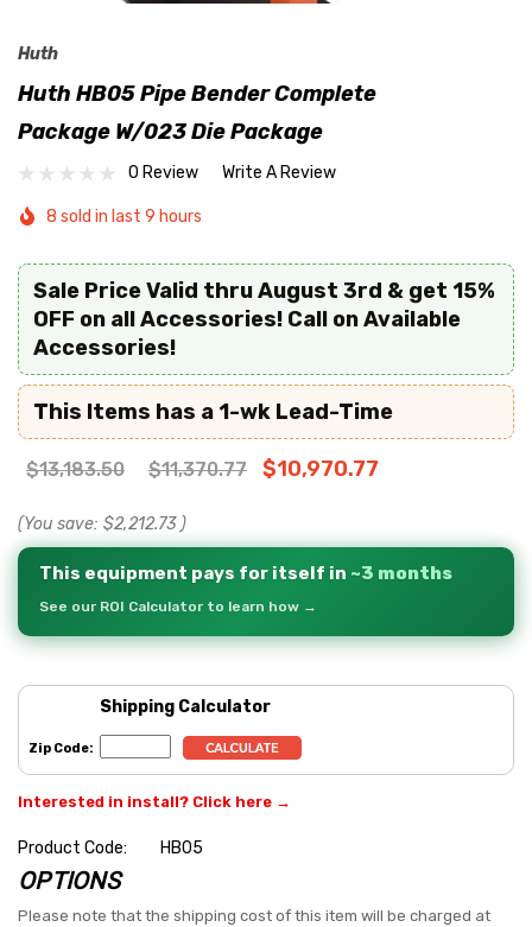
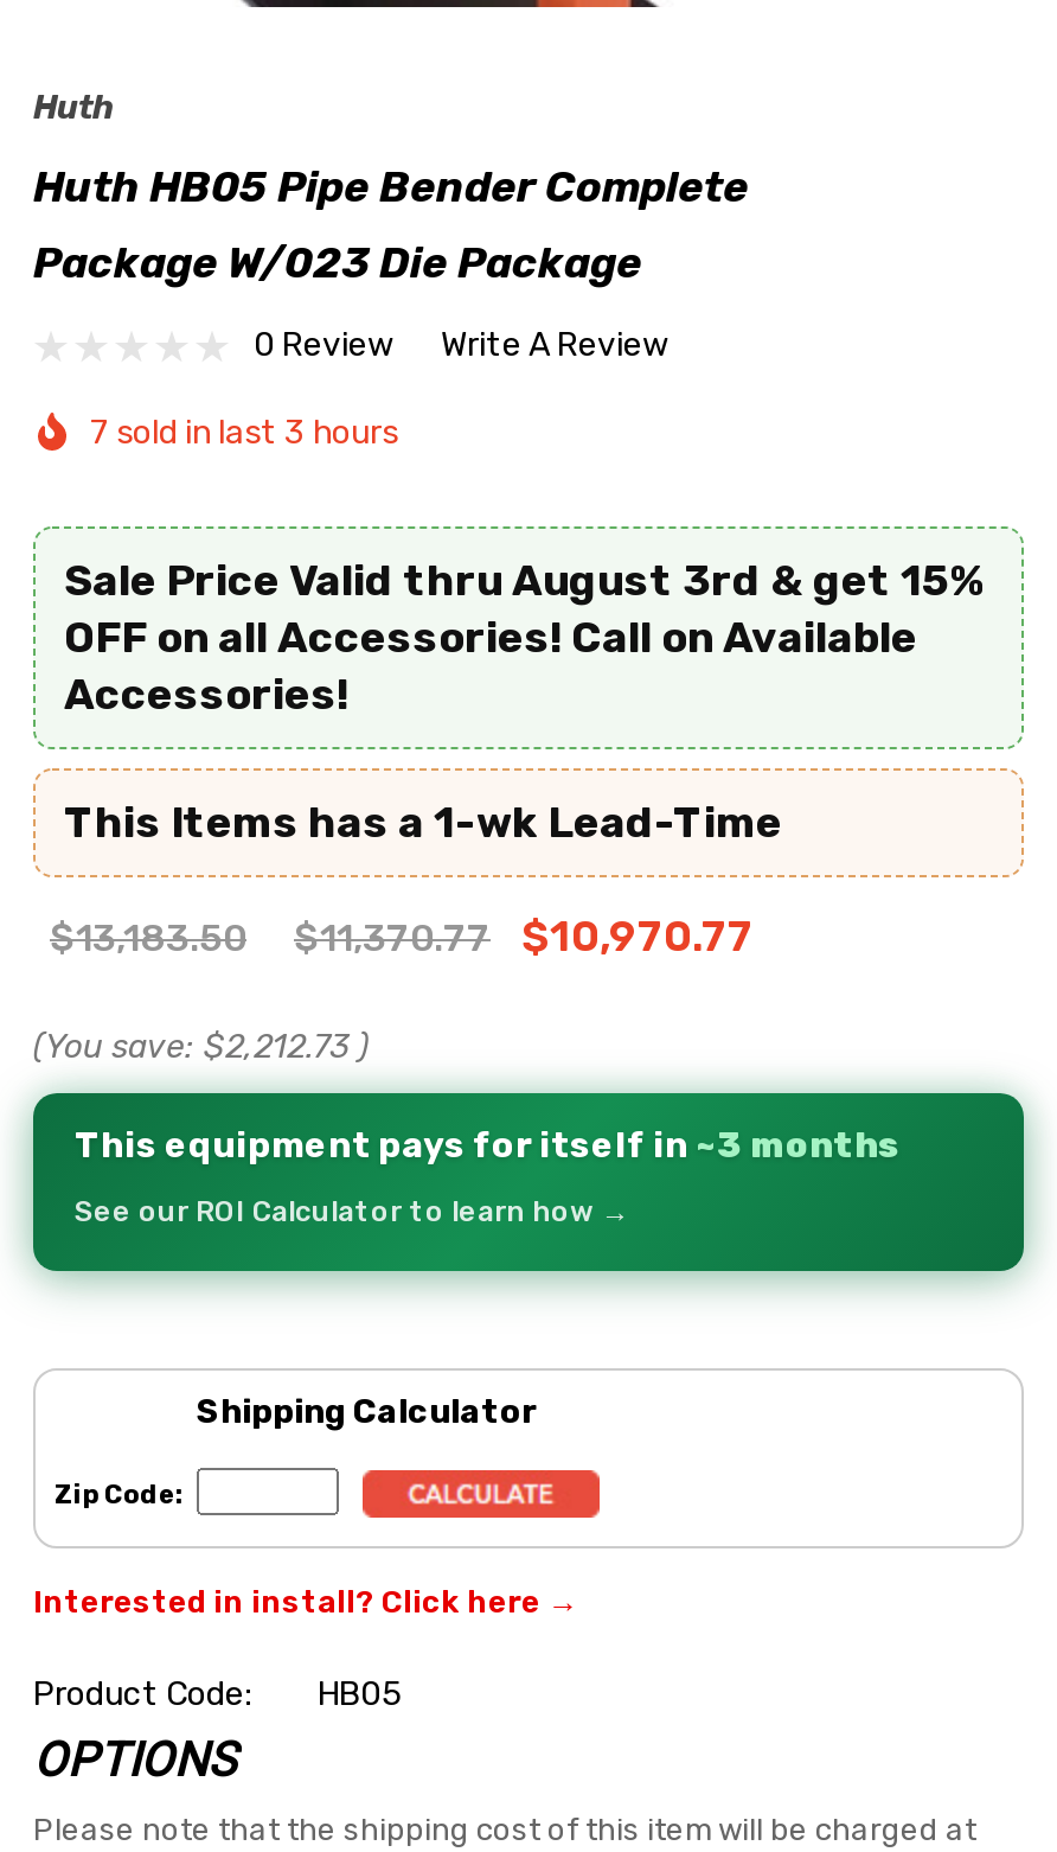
[46,206,202,226] 8 sold in last 9 hours -> [90,412,398,452] 7 sold in last 3 hours

